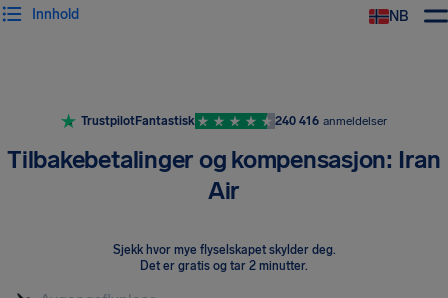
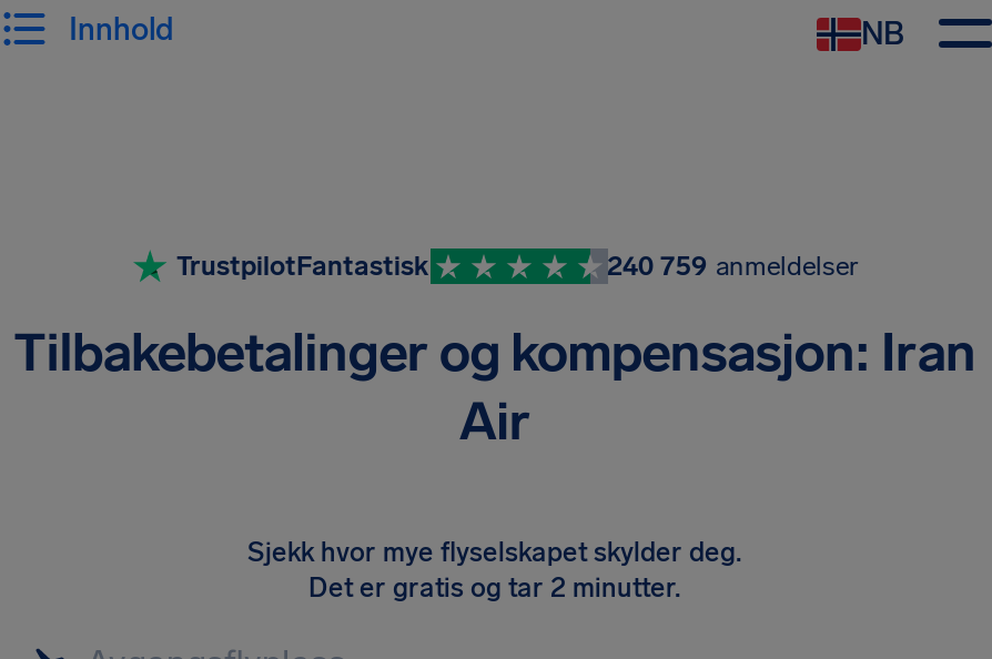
[275,114,387,128] 240 416 anmeldelser -> [607,251,858,282] 240 759 anmeldelser

